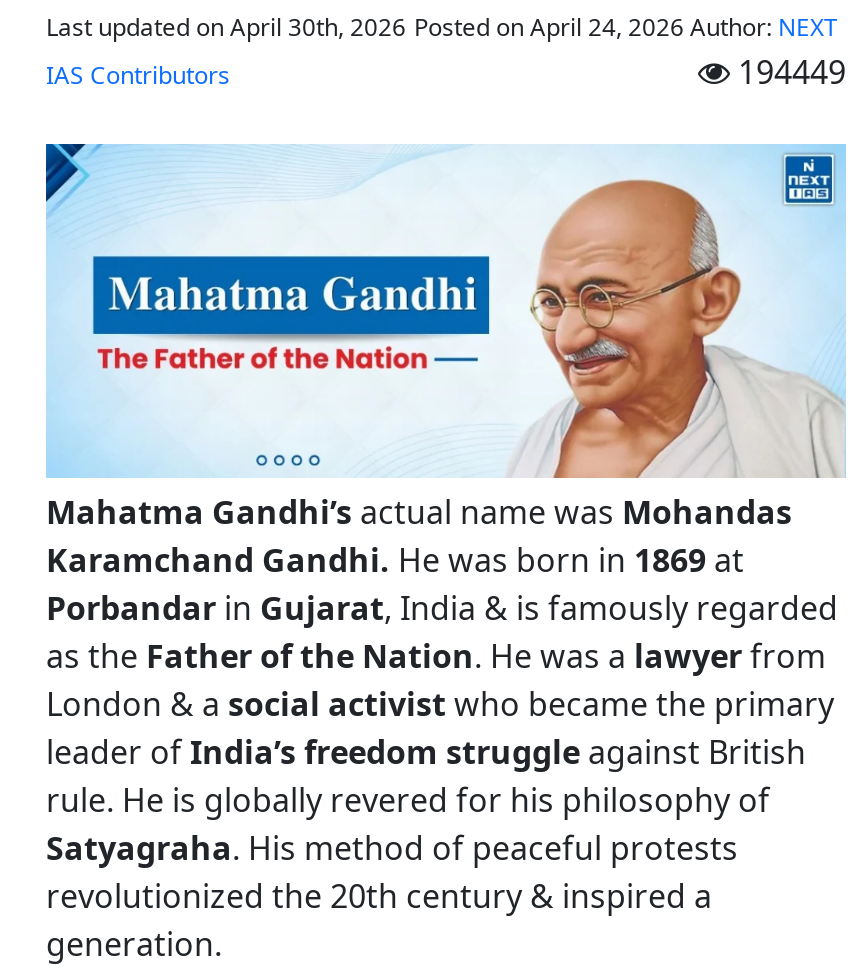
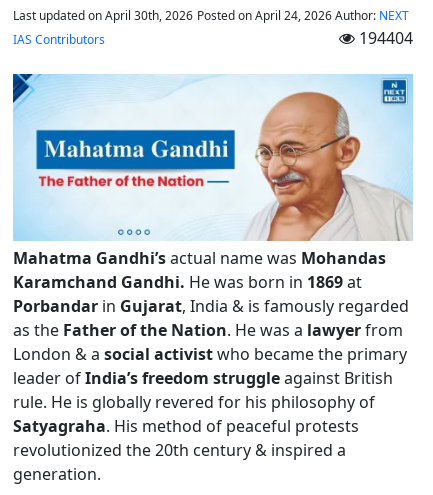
[730,50,846,94] 194449 -> [355,27,413,49] 194404

